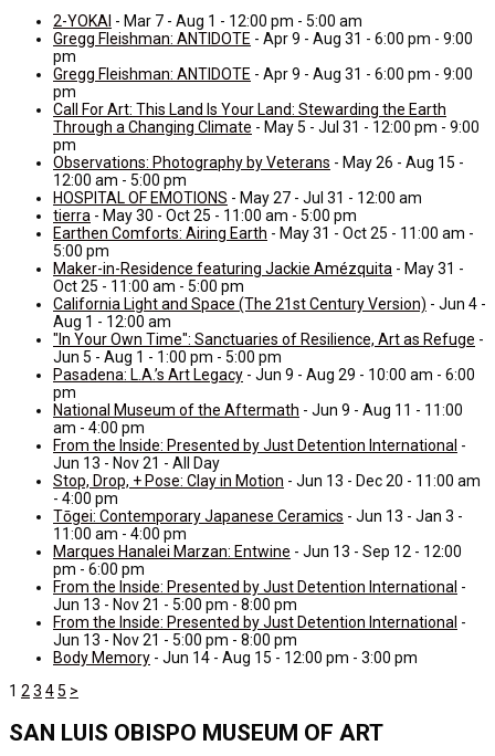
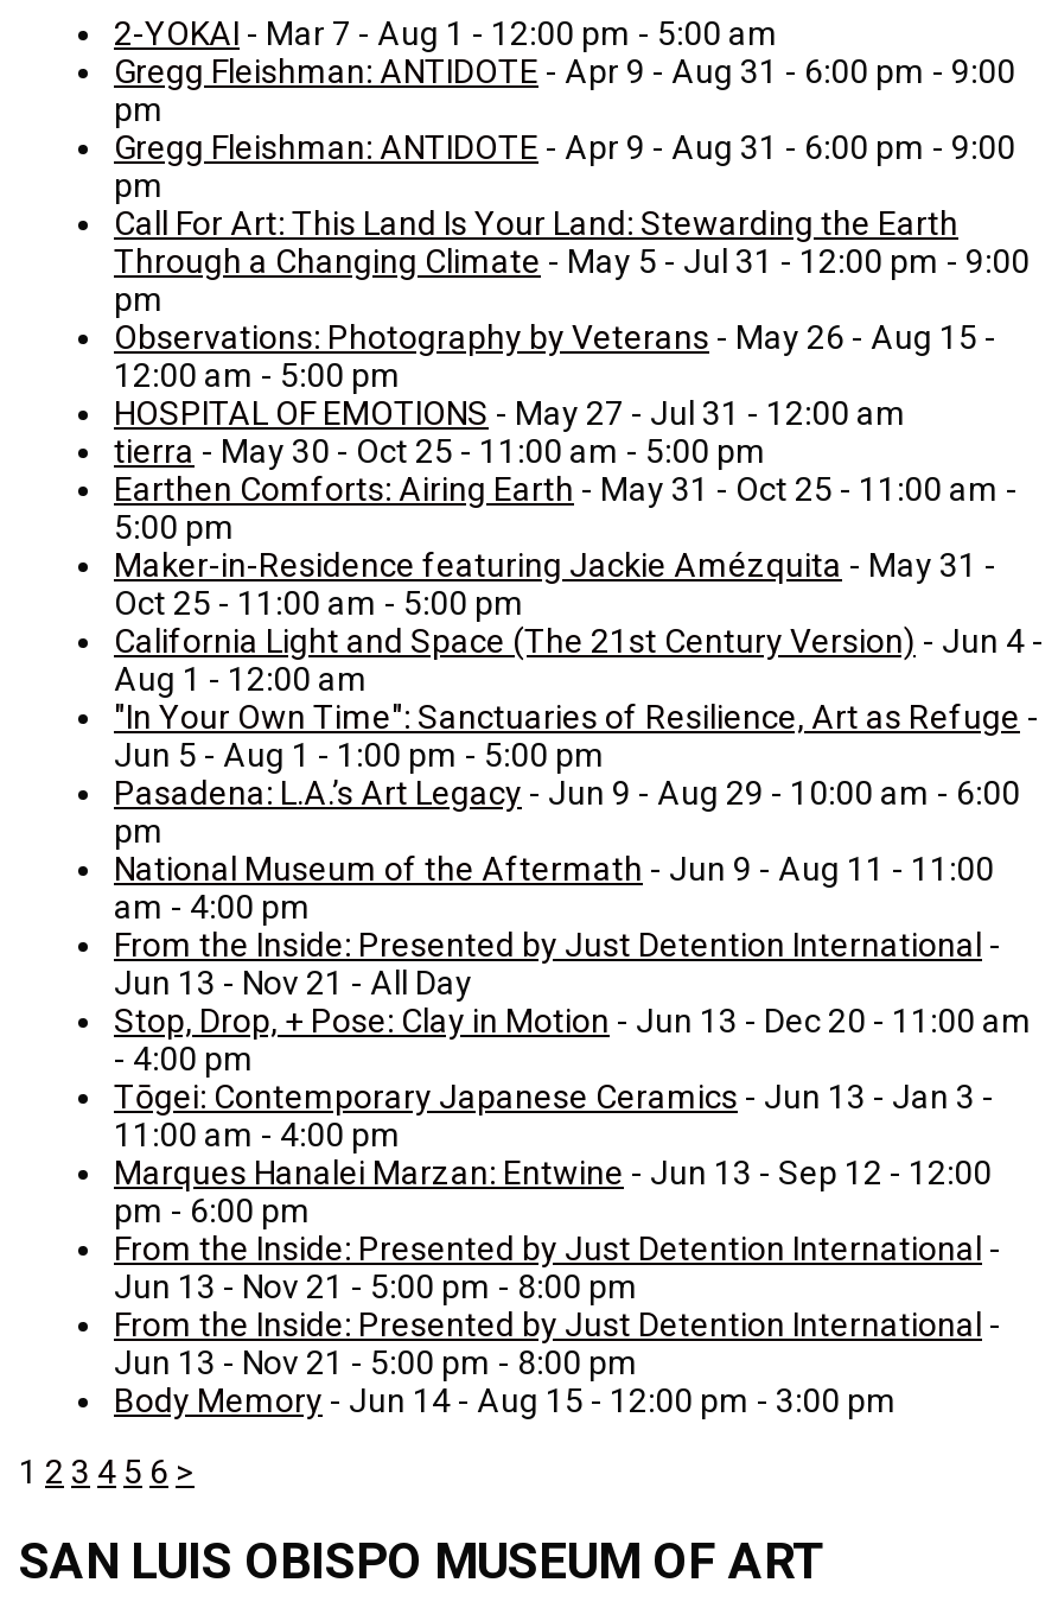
[9,682,78,700] 1 2 3 4 5 > -> [19,1453,195,1491] 1 2 3 4 5 6 >

